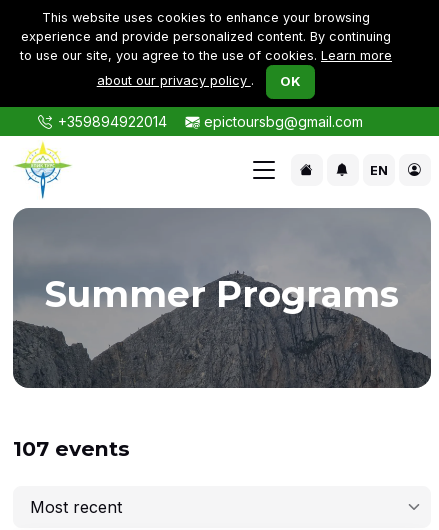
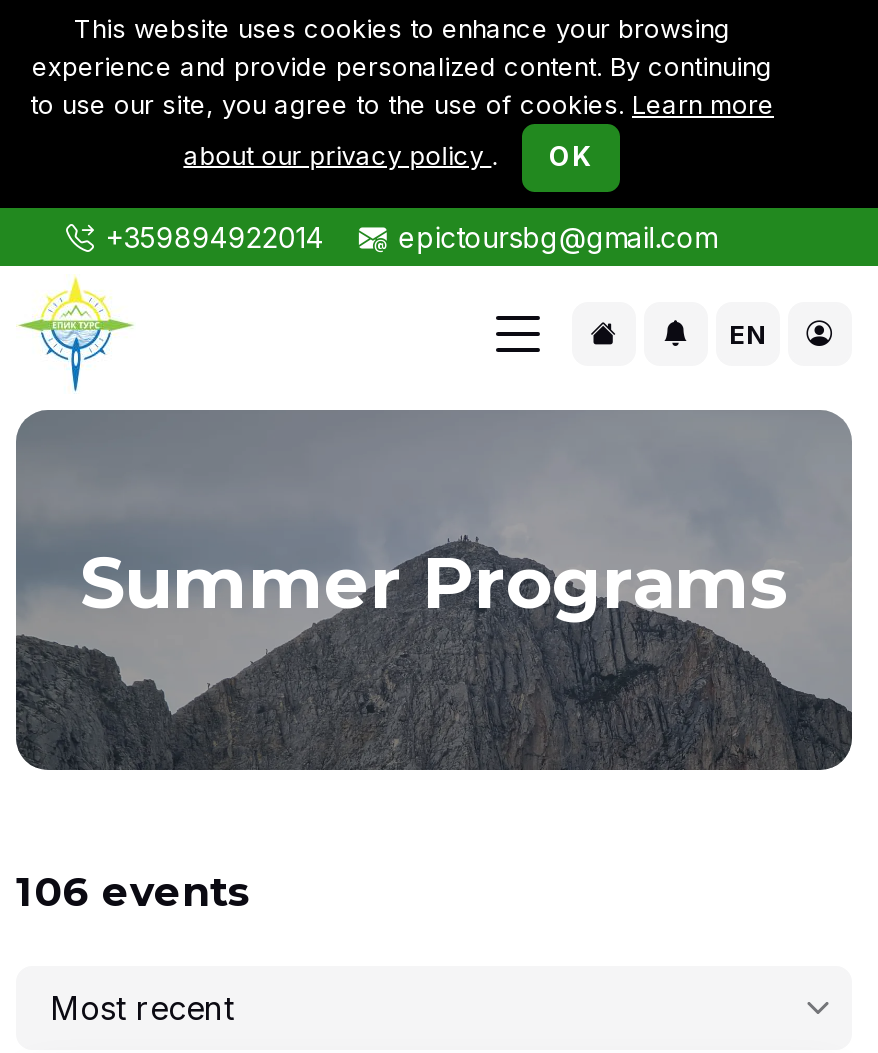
[13,436,130,461] 107 events -> [16,866,252,916] 106 events

